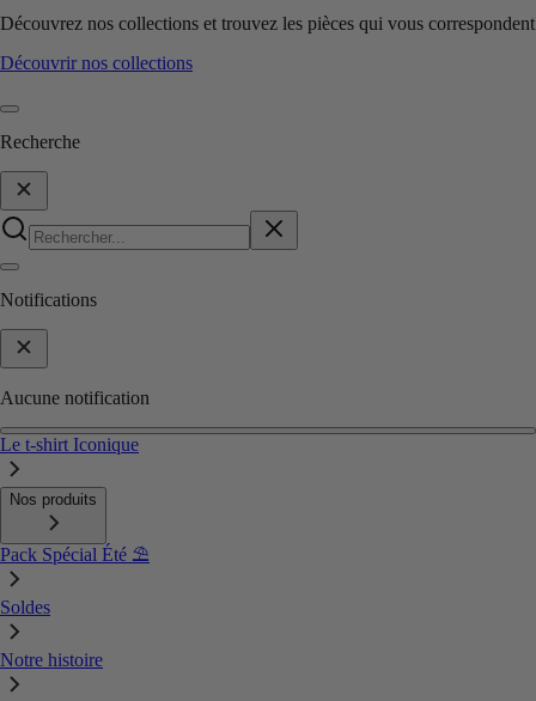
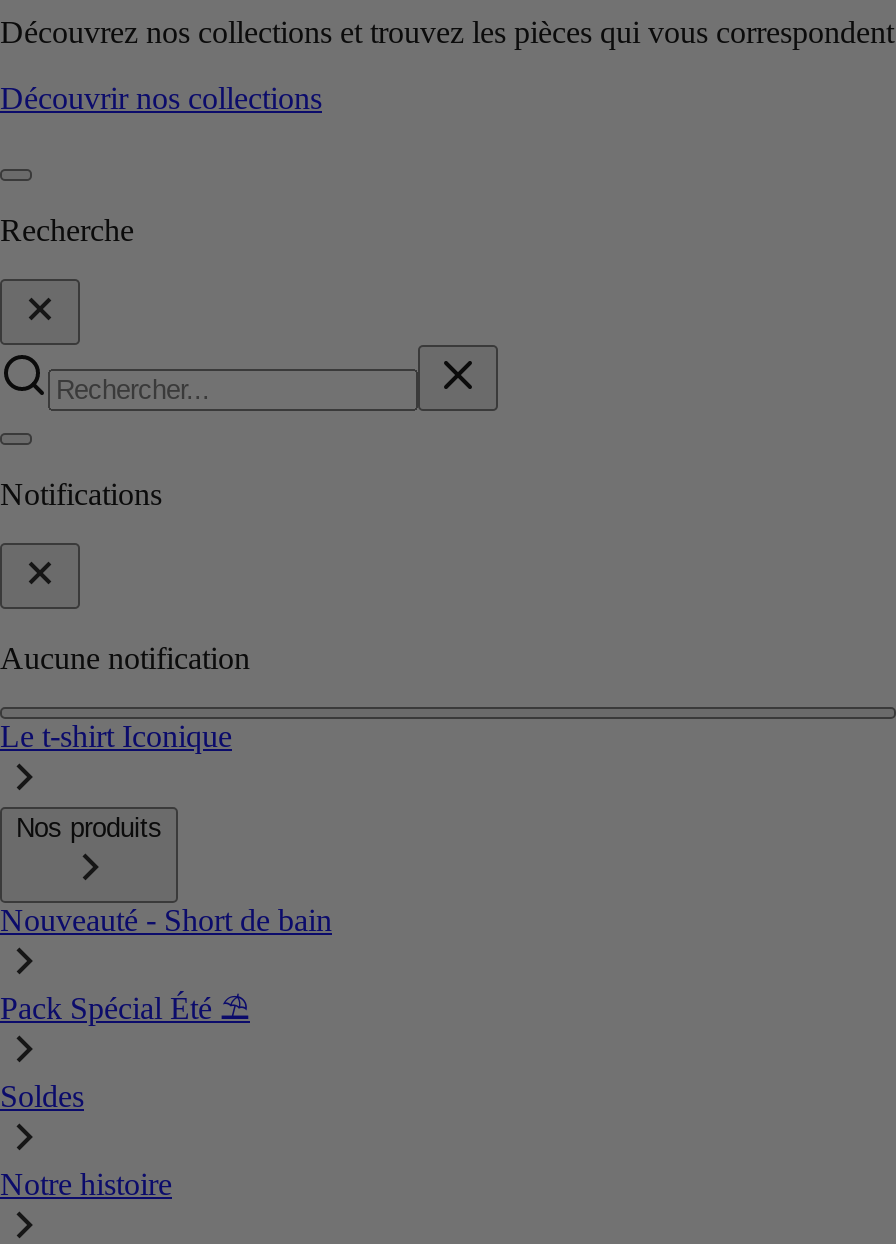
none -> [0,903,332,937] Nouveauté - Short de bain

